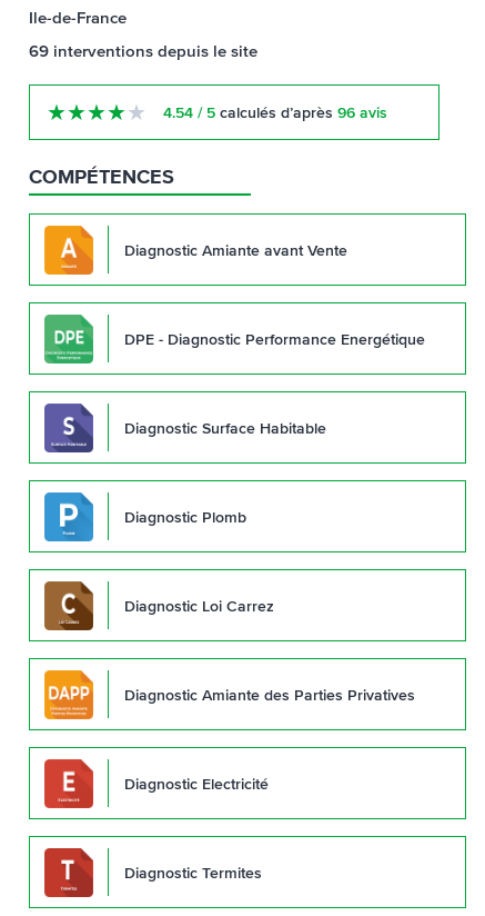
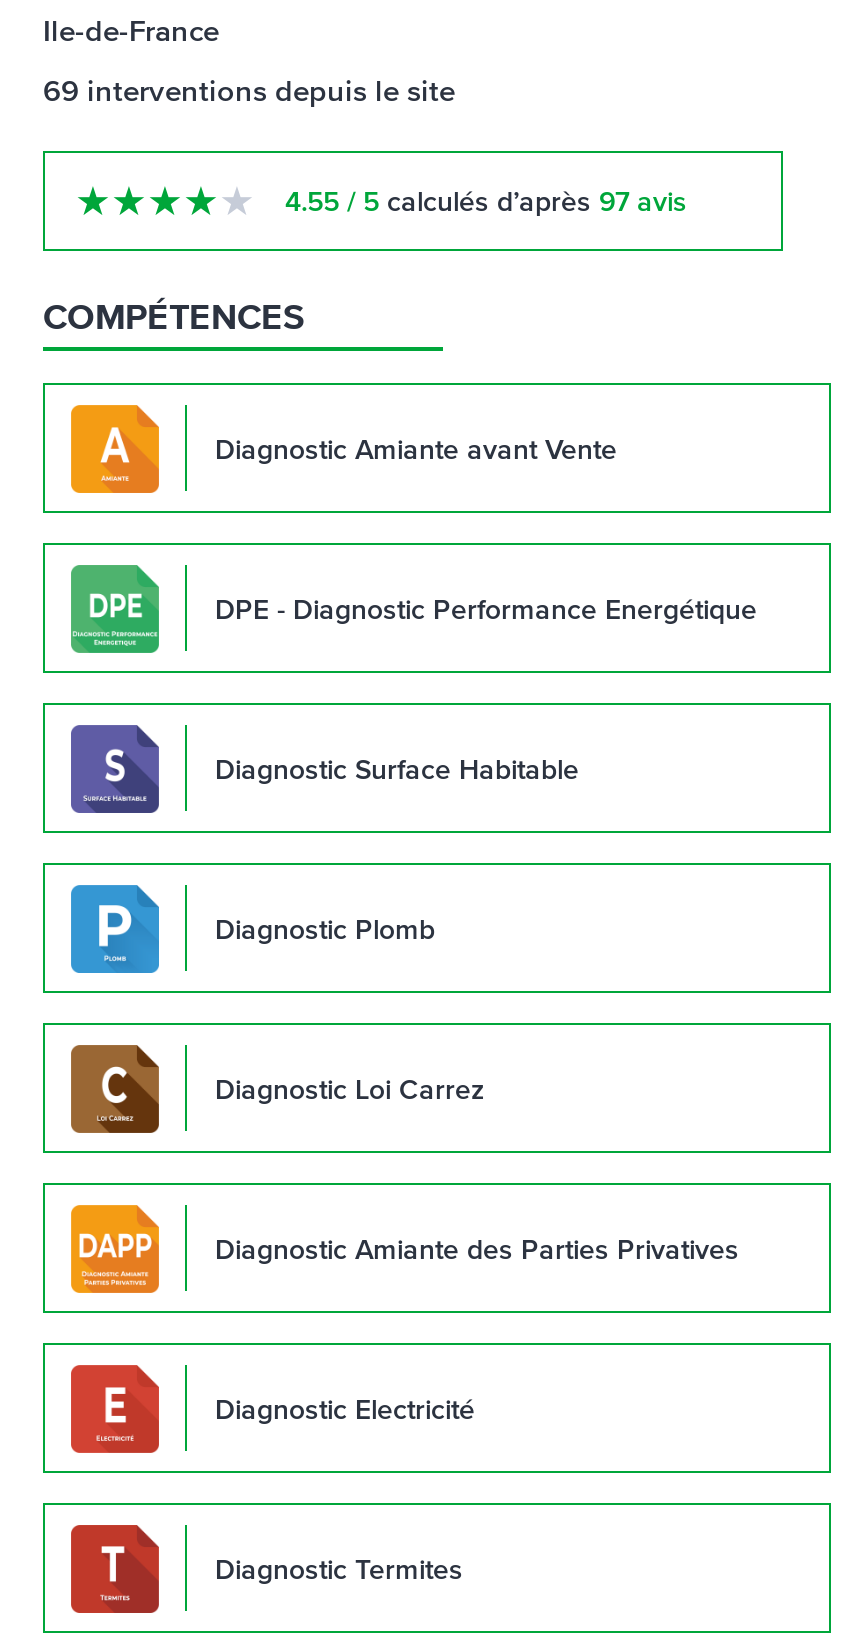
[163,104,387,122] 4.54 / 5 calculés d’après 96 avis -> [285,186,687,218] 4.55 / 5 calculés d’après 97 avis

